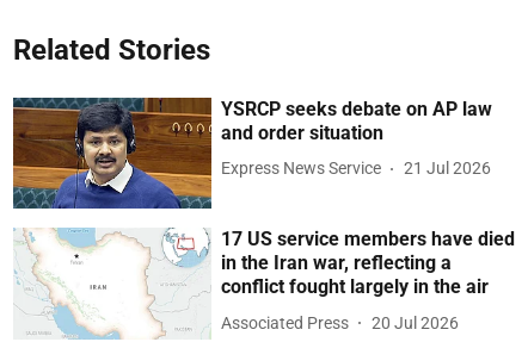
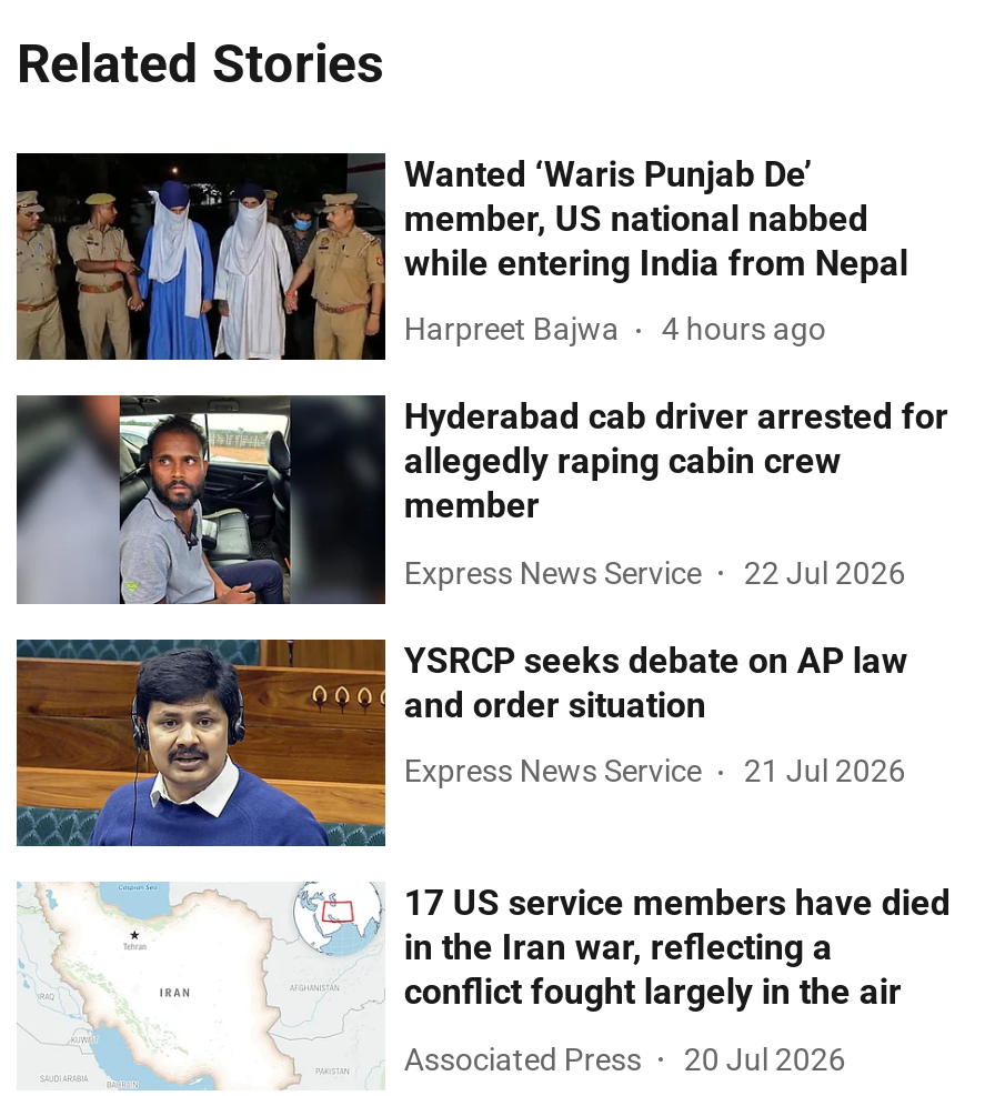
none -> [14,393,372,606] [image]
none -> [17,151,948,590] [image] | Wanted ‘Waris Punjab De’ | member, US national nabbed | while entering India from Nepal | Harpreet Bajwa | 4 hours ago | Hyderabad cab driver arrested for | allegedly raping cabin crew | member | Express News Service | 22 Jul 2026

